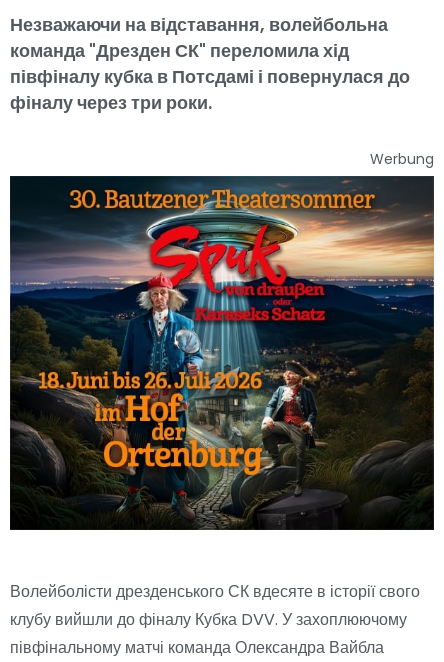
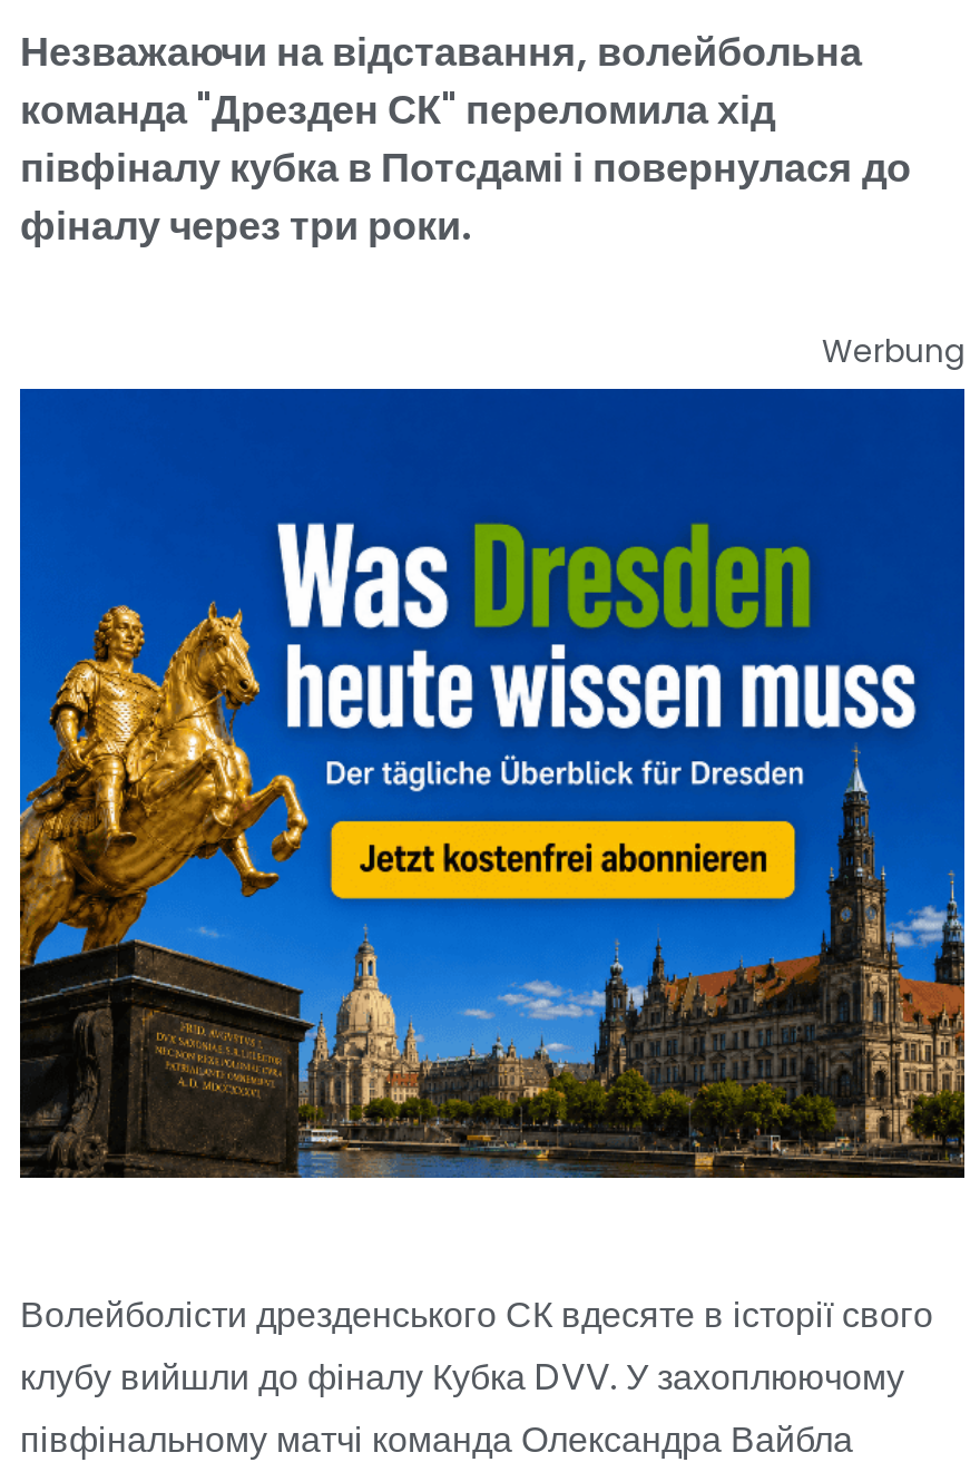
[9,175,435,531] [image] -> [18,387,967,1180] [image]

